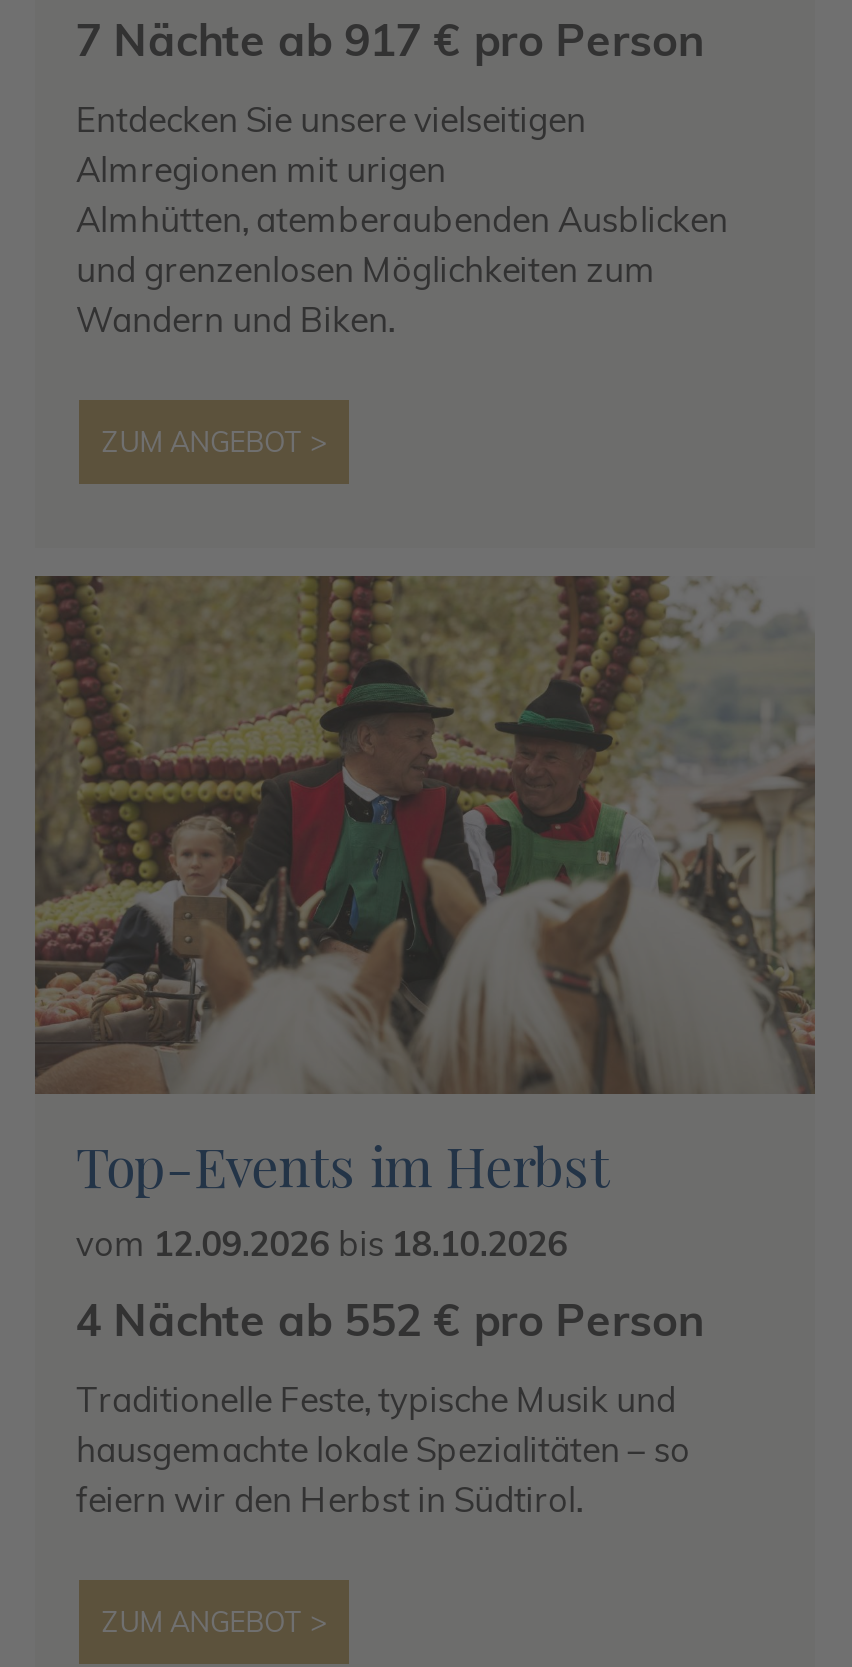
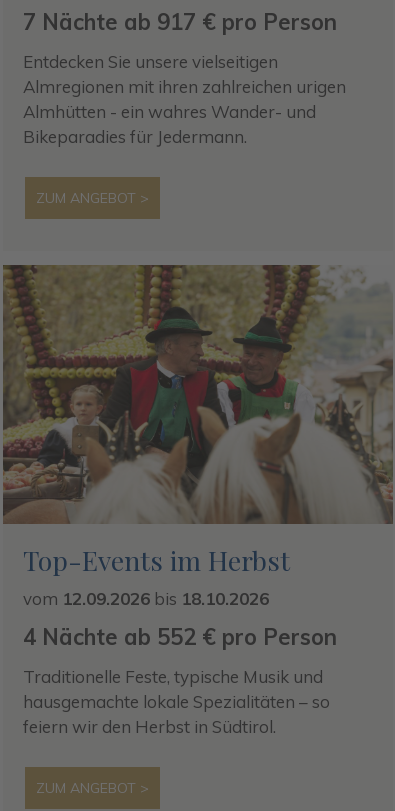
[76,149,728,341] Almregionen mit urigen | Almhütten, atemberaubenden Ausblicken | und grenzenlosen Möglichkeiten zum | Wandern und Biken. -> [23,76,346,147] Almregionen mit ihren zahlreichen urigen | Almhütten - ein wahres Wander- und | Bikeparadies für Jedermann.

